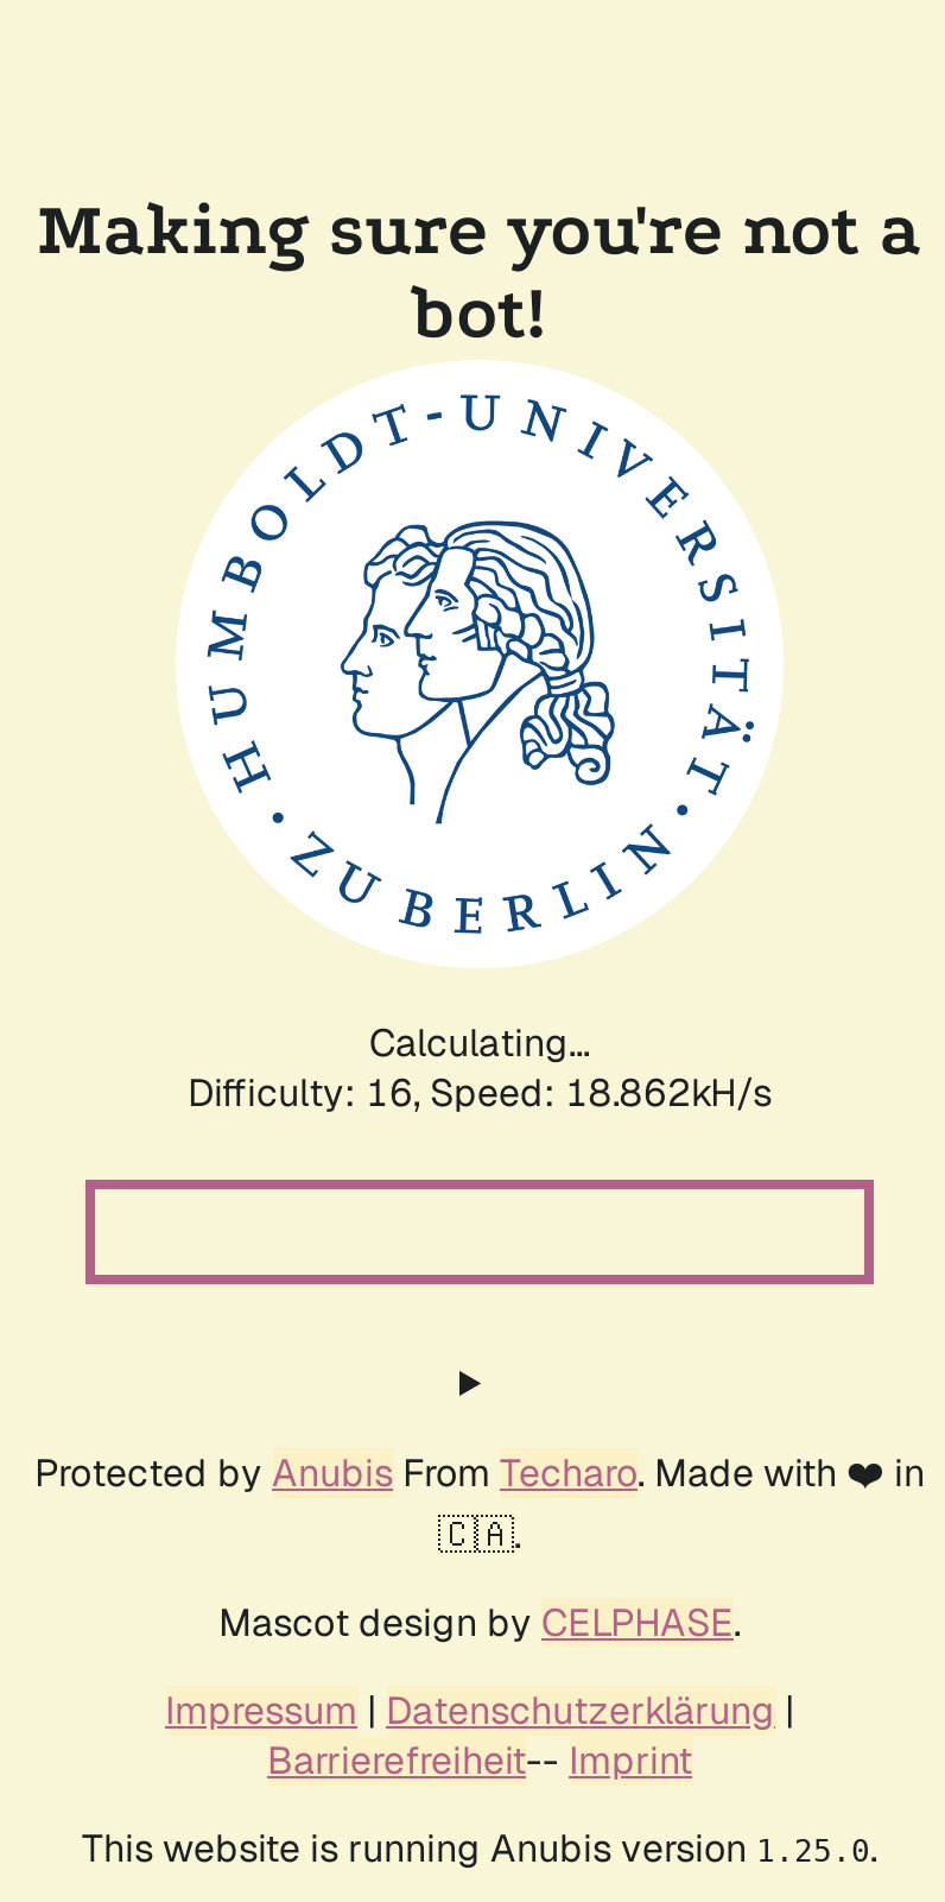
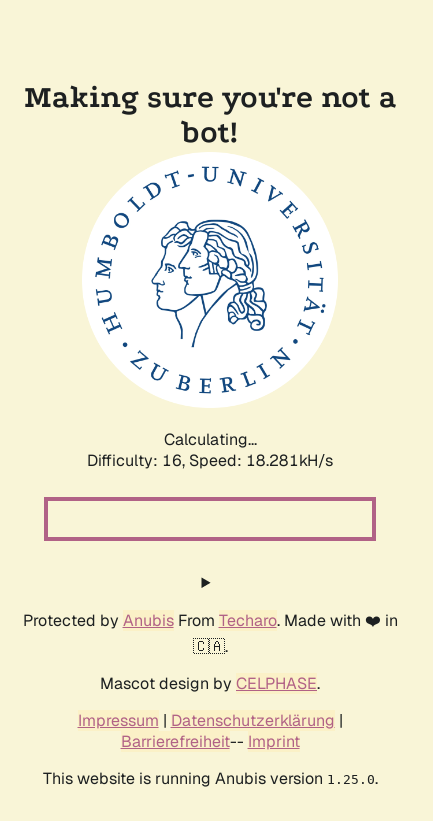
[188,1068,772,1118] Difficulty: 16, Speed: 18.862kH/s -> [87,450,333,471] Difficulty: 16, Speed: 18.281kH/s

